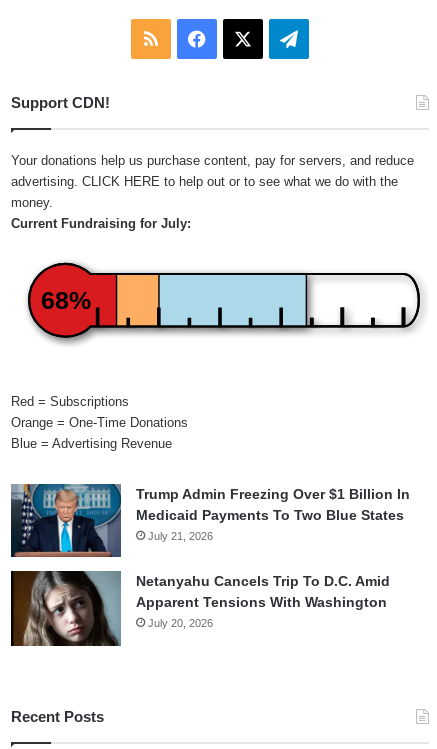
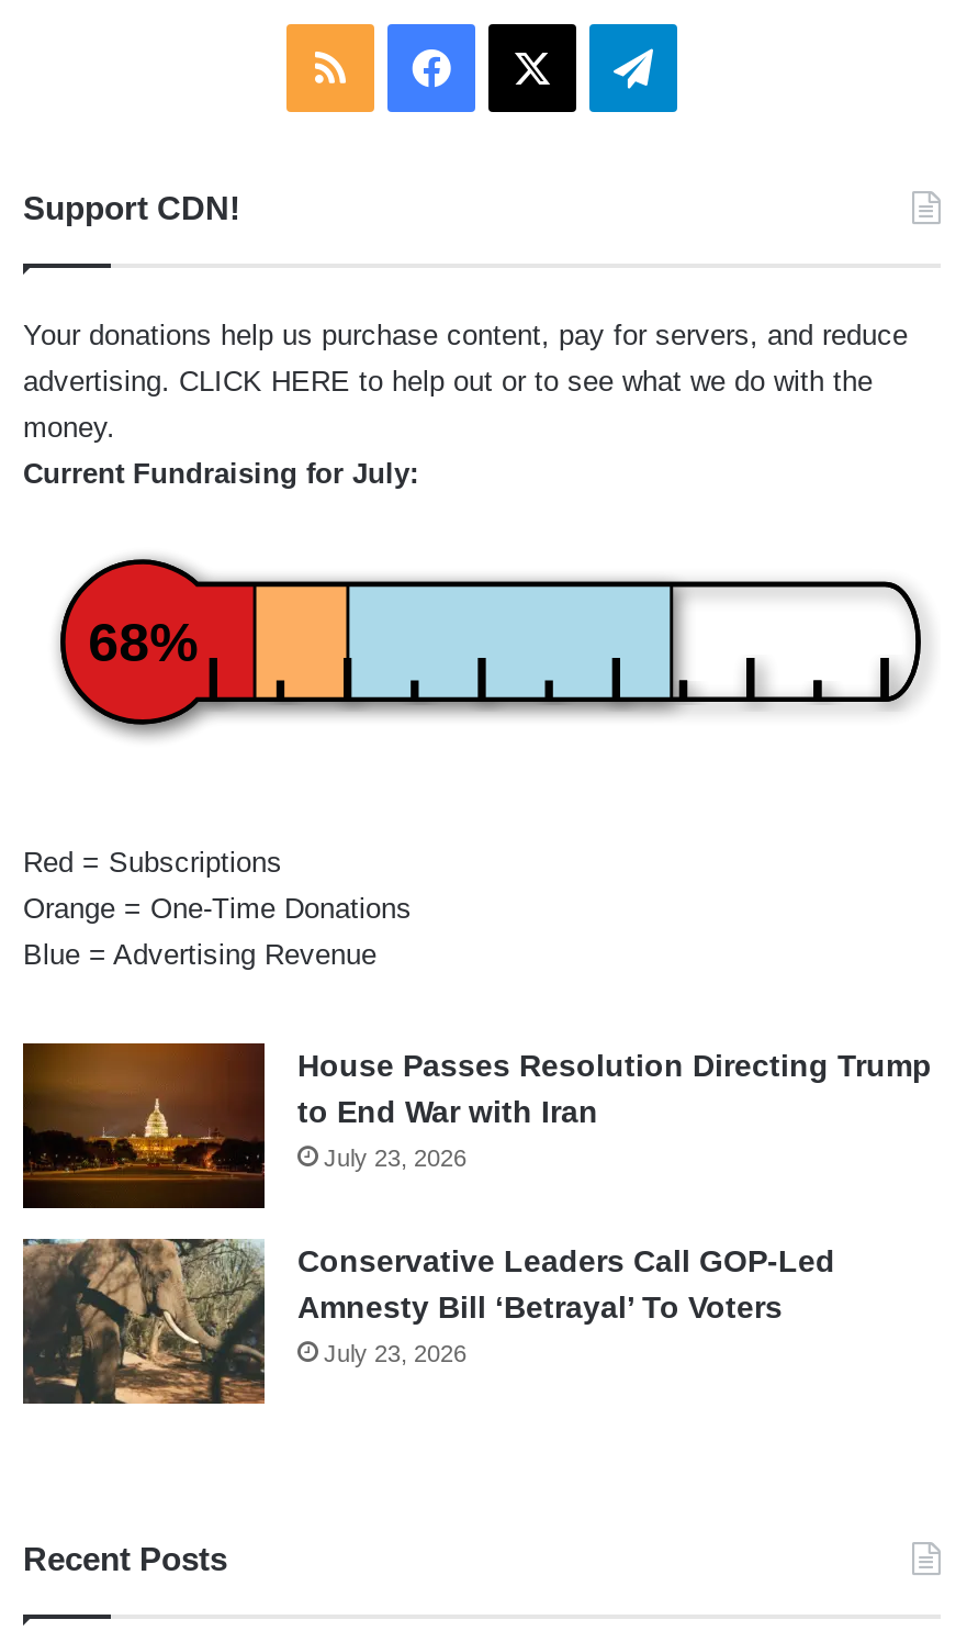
[10,483,410,557] [image] | Trump Admin Freezing Over $1 Billion In | Medicaid Payments To Two Blue States | July 21, 2026 -> [21,1042,932,1209] [image] | House Passes Resolution Directing Trump | to End War with Iran | July 23, 2026
[10,570,390,647] [image] | Netanyahu Cancels Trip To D.C. Amid | Apparent Tensions With Washington | July 20, 2026 -> [21,1238,835,1407] [image] | Conservative Leaders Call GOP-Led | Amnesty Bill ‘Betrayal’ To Voters | July 23, 2026

